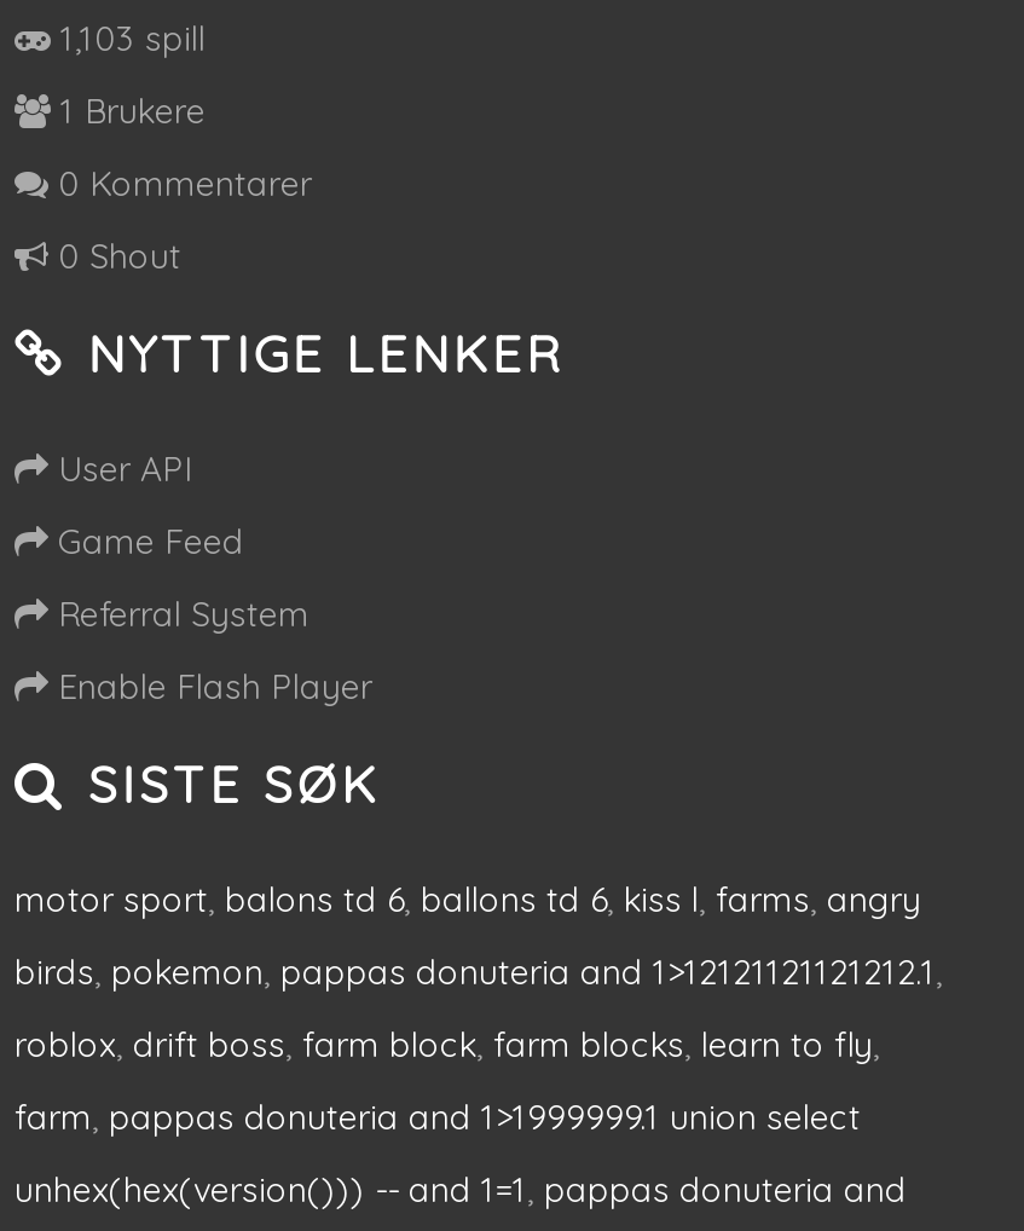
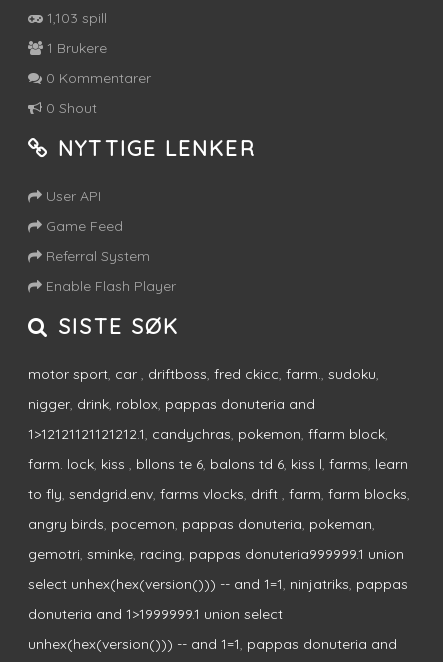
[15,878,943,1139] motor sport, balons td 6, ballons td 6, kiss l, farms, angry | birds, pokemon, pappas donuteria and 1>12121121121212.1, | roblox, drift boss, farm block, farm blocks, learn to fly, | farm, pappas donuteria and 1>1999999.1 union select -> [28,365,410,623] motor sport, car, driftboss, fred ckicc, farm., sudoku, | nigger, drink, roblox, pappas donuteria and | 1>12121121121212.1, candychras, pokemon, ffarm block, | farm. lock, kiss, bllons te 6, balons td 6, kiss l, farms, learn | to fly, sendgrid.env, farms vlocks, drift, farm, farm blocks, | angry birds, pocemon, pappas donuteria, pokeman, | gemotri, sminke, racing, pappas donuteria999999.1 union | select unhex(hex(version())) -- and 1=1, ninjatriks, pappas | donuteria and 1>1999999.1 union select

